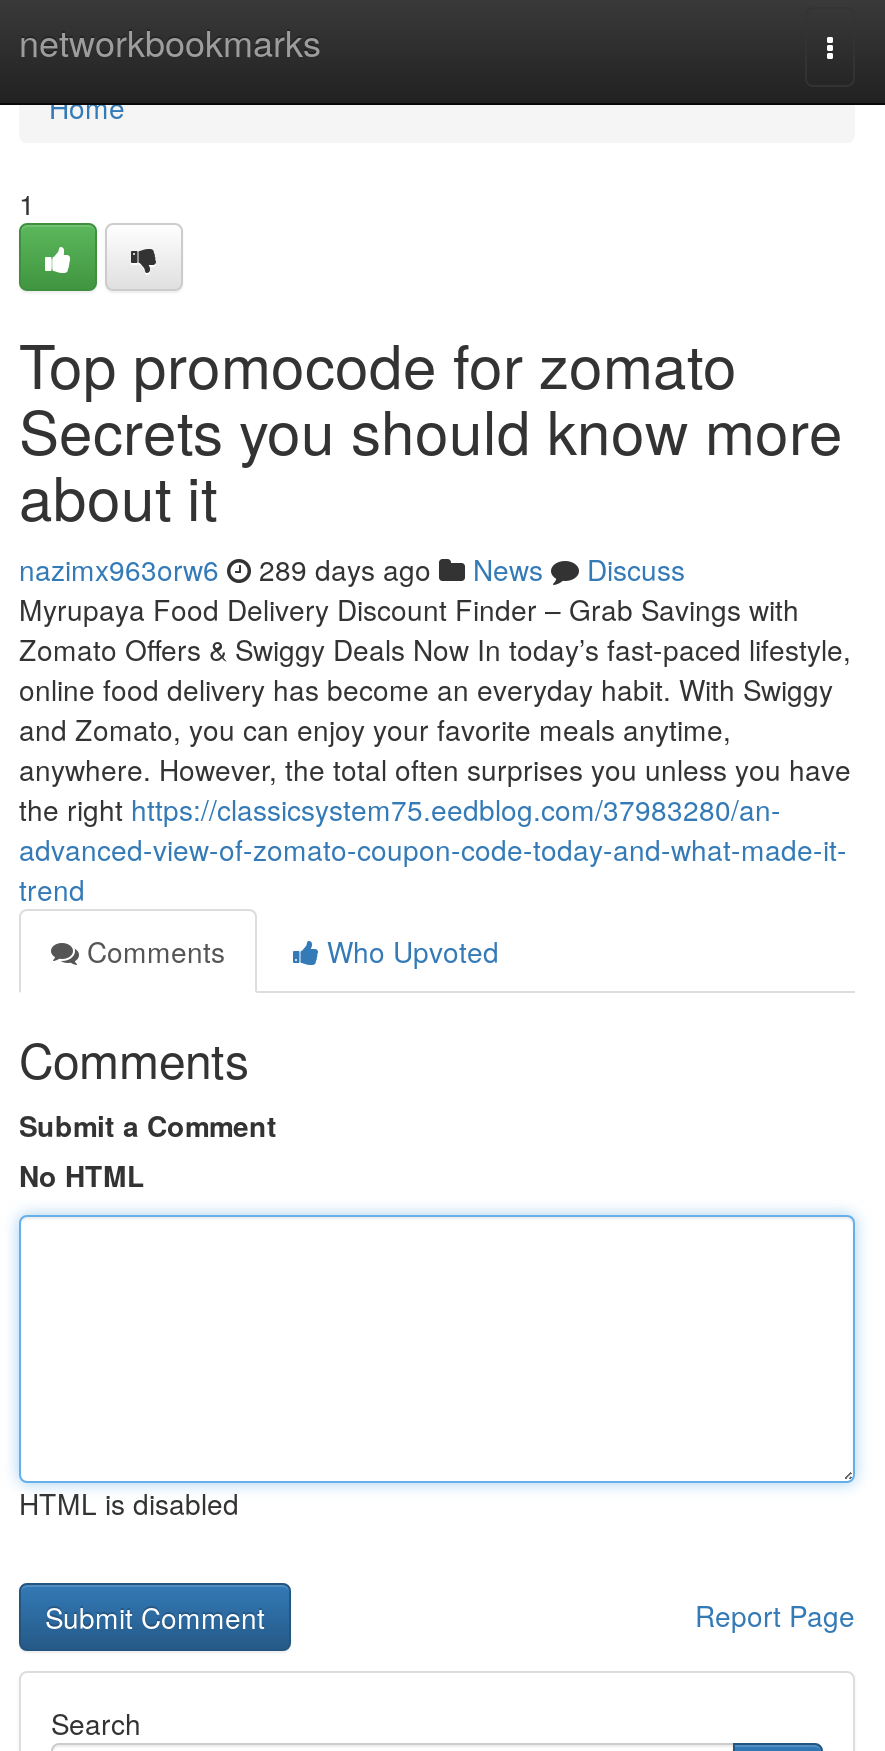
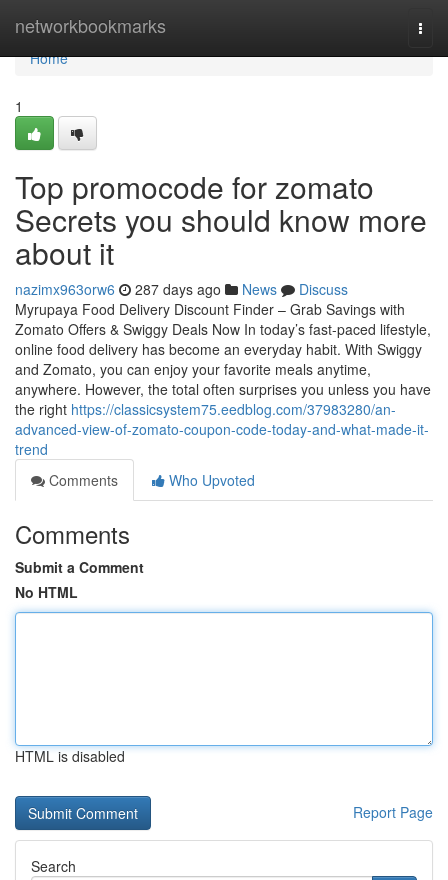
[19,549,685,589] nazimx963orw6 289 days ago News Discuss -> [15,279,348,299] nazimx963orw6 287 days ago News Discuss

